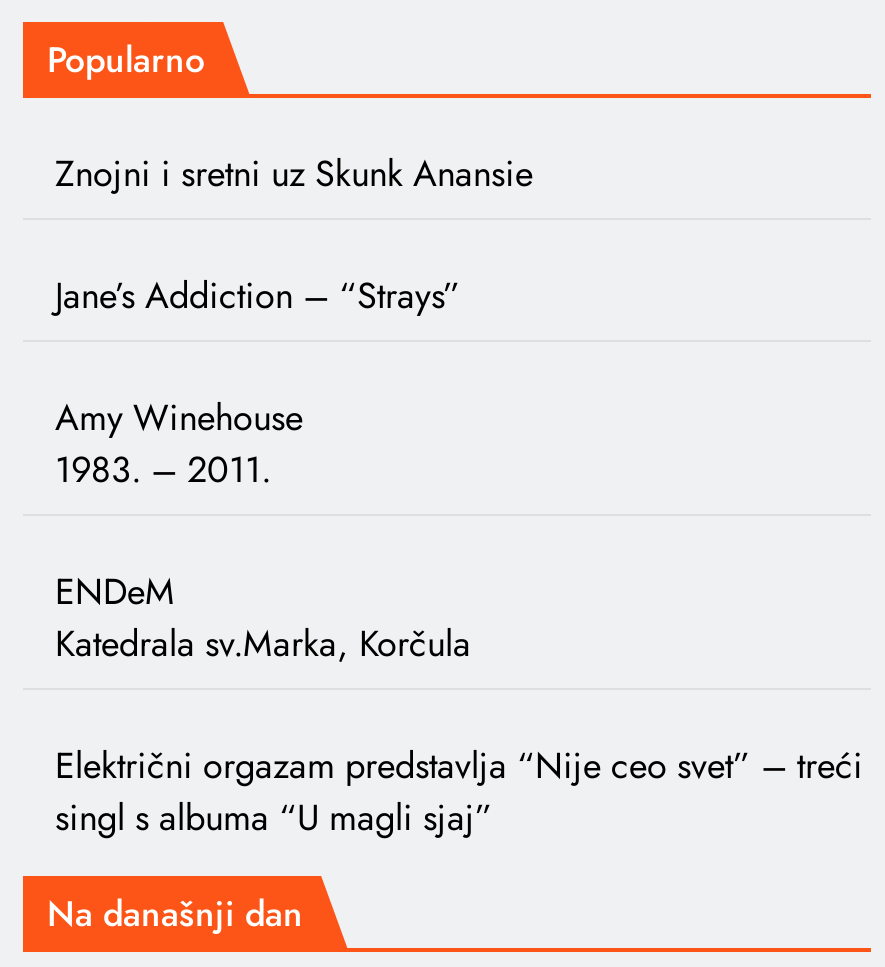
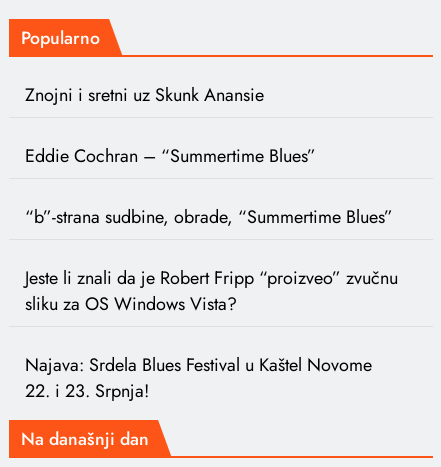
[55,270,461,322] Jane’s Addiction – “Strays” -> [25,143,316,169] Eddie Cochran – “Summertime Blues”
[55,392,303,496] Amy Winehouse | 1983. – 2011. -> [25,204,393,230] “b”-strana sudbine, obrade, “Summertime Blues”
[55,566,471,670] ENDeM | Katedrala sv.Marka, Korčula -> [25,265,398,317] Jeste li znali da je Robert Fripp “proizveo” zvučnu | sliku za OS Windows Vista?
[55,740,863,844] Električni orgazam predstavlja “Nije ceo svet” – treći | singl s albuma “U magli sjaj” -> [25,352,372,404] Najava: Srdela Blues Festival u Kaštel Novome | 22. i 23. Srpnja!

